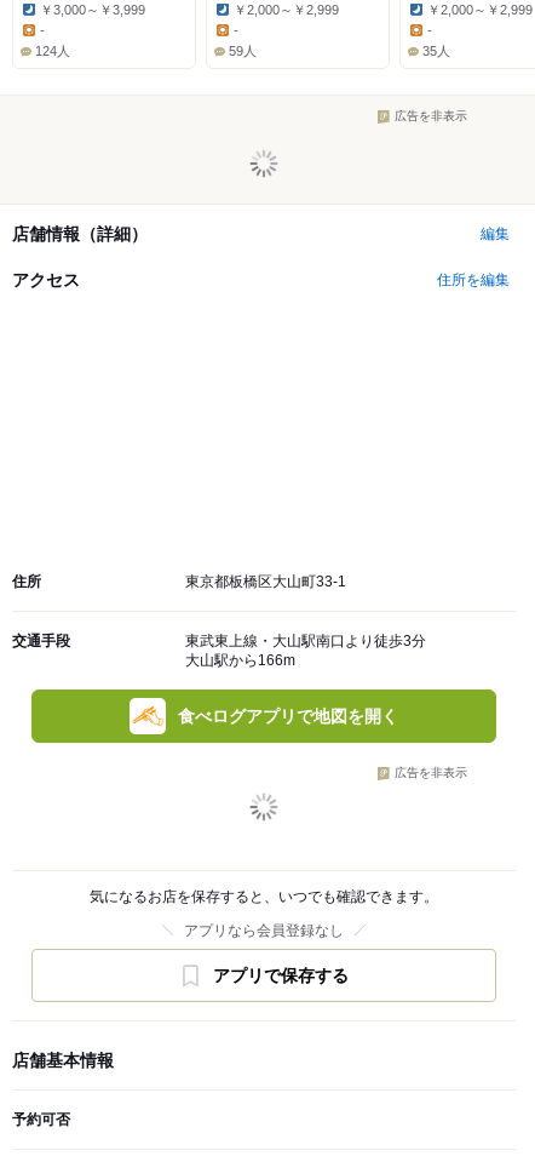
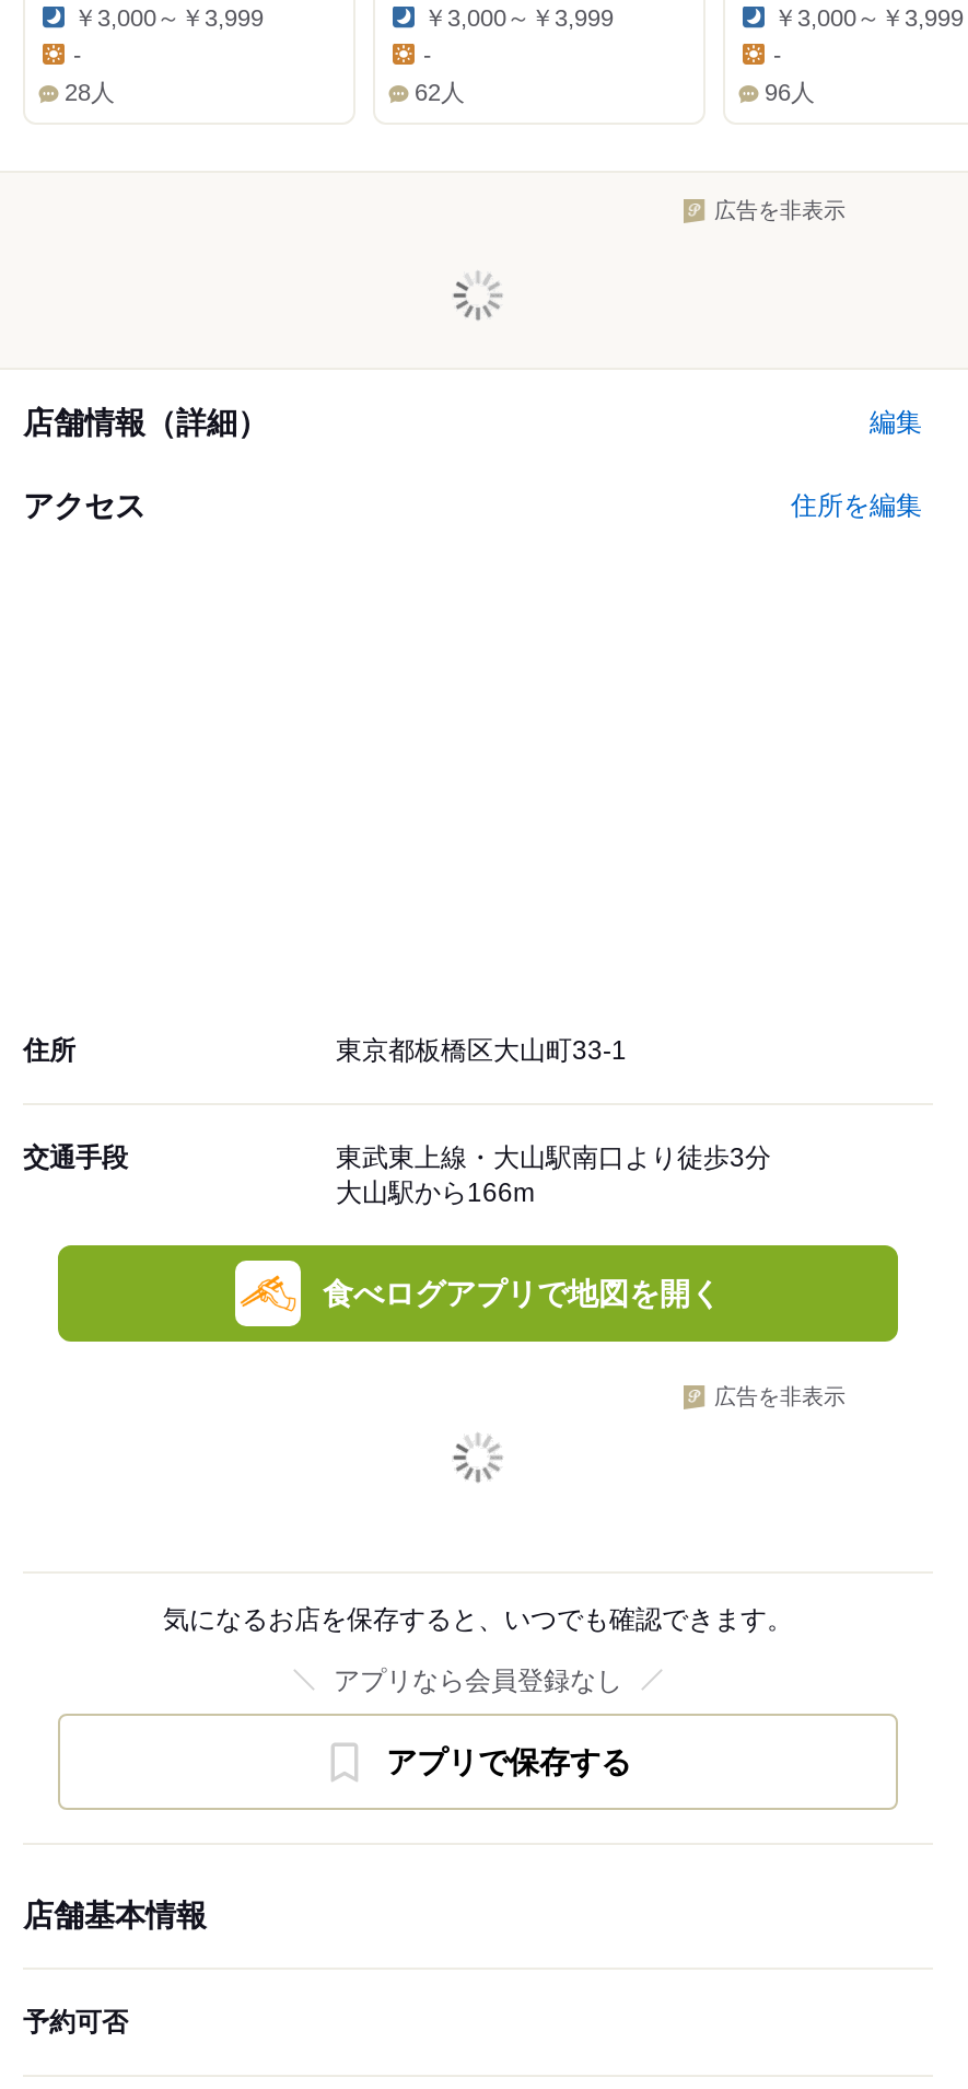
[234,3,339,17] ￥2,000～￥2,999 -> [423,5,614,31] ￥3,000～￥3,999
[427,3,533,17] ￥2,000～￥2,999 -> [773,5,964,31] ￥3,000～￥3,999
[35,44,70,59] 124人 -> [65,79,115,106] 28人
[229,44,257,59] 59人 -> [415,79,465,106] 62人
[422,44,450,59] 35人 -> [765,79,815,106] 96人

